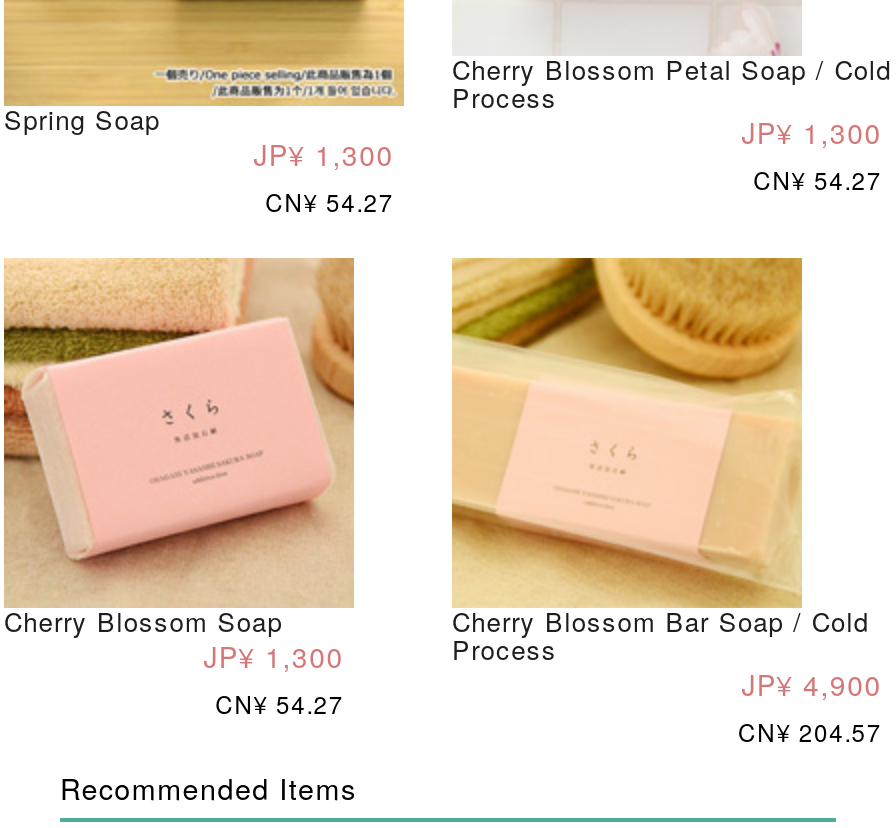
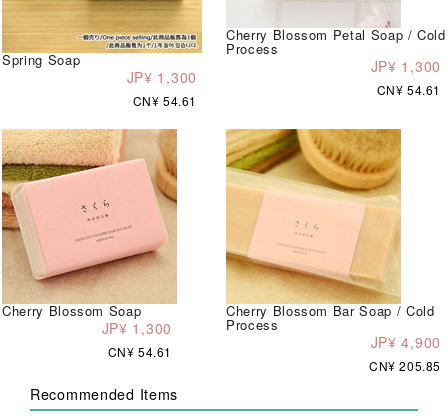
[753,161,882,195] CN¥ 54.27 -> [377,81,441,98] CN¥ 54.61
[265,183,394,217] CN¥ 54.27 -> [133,92,197,109] CN¥ 54.61
[215,685,344,719] CN¥ 54.27 -> [108,343,172,360] CN¥ 54.61
[738,713,882,747] CN¥ 204.57 -> [369,357,441,374] CN¥ 205.85

